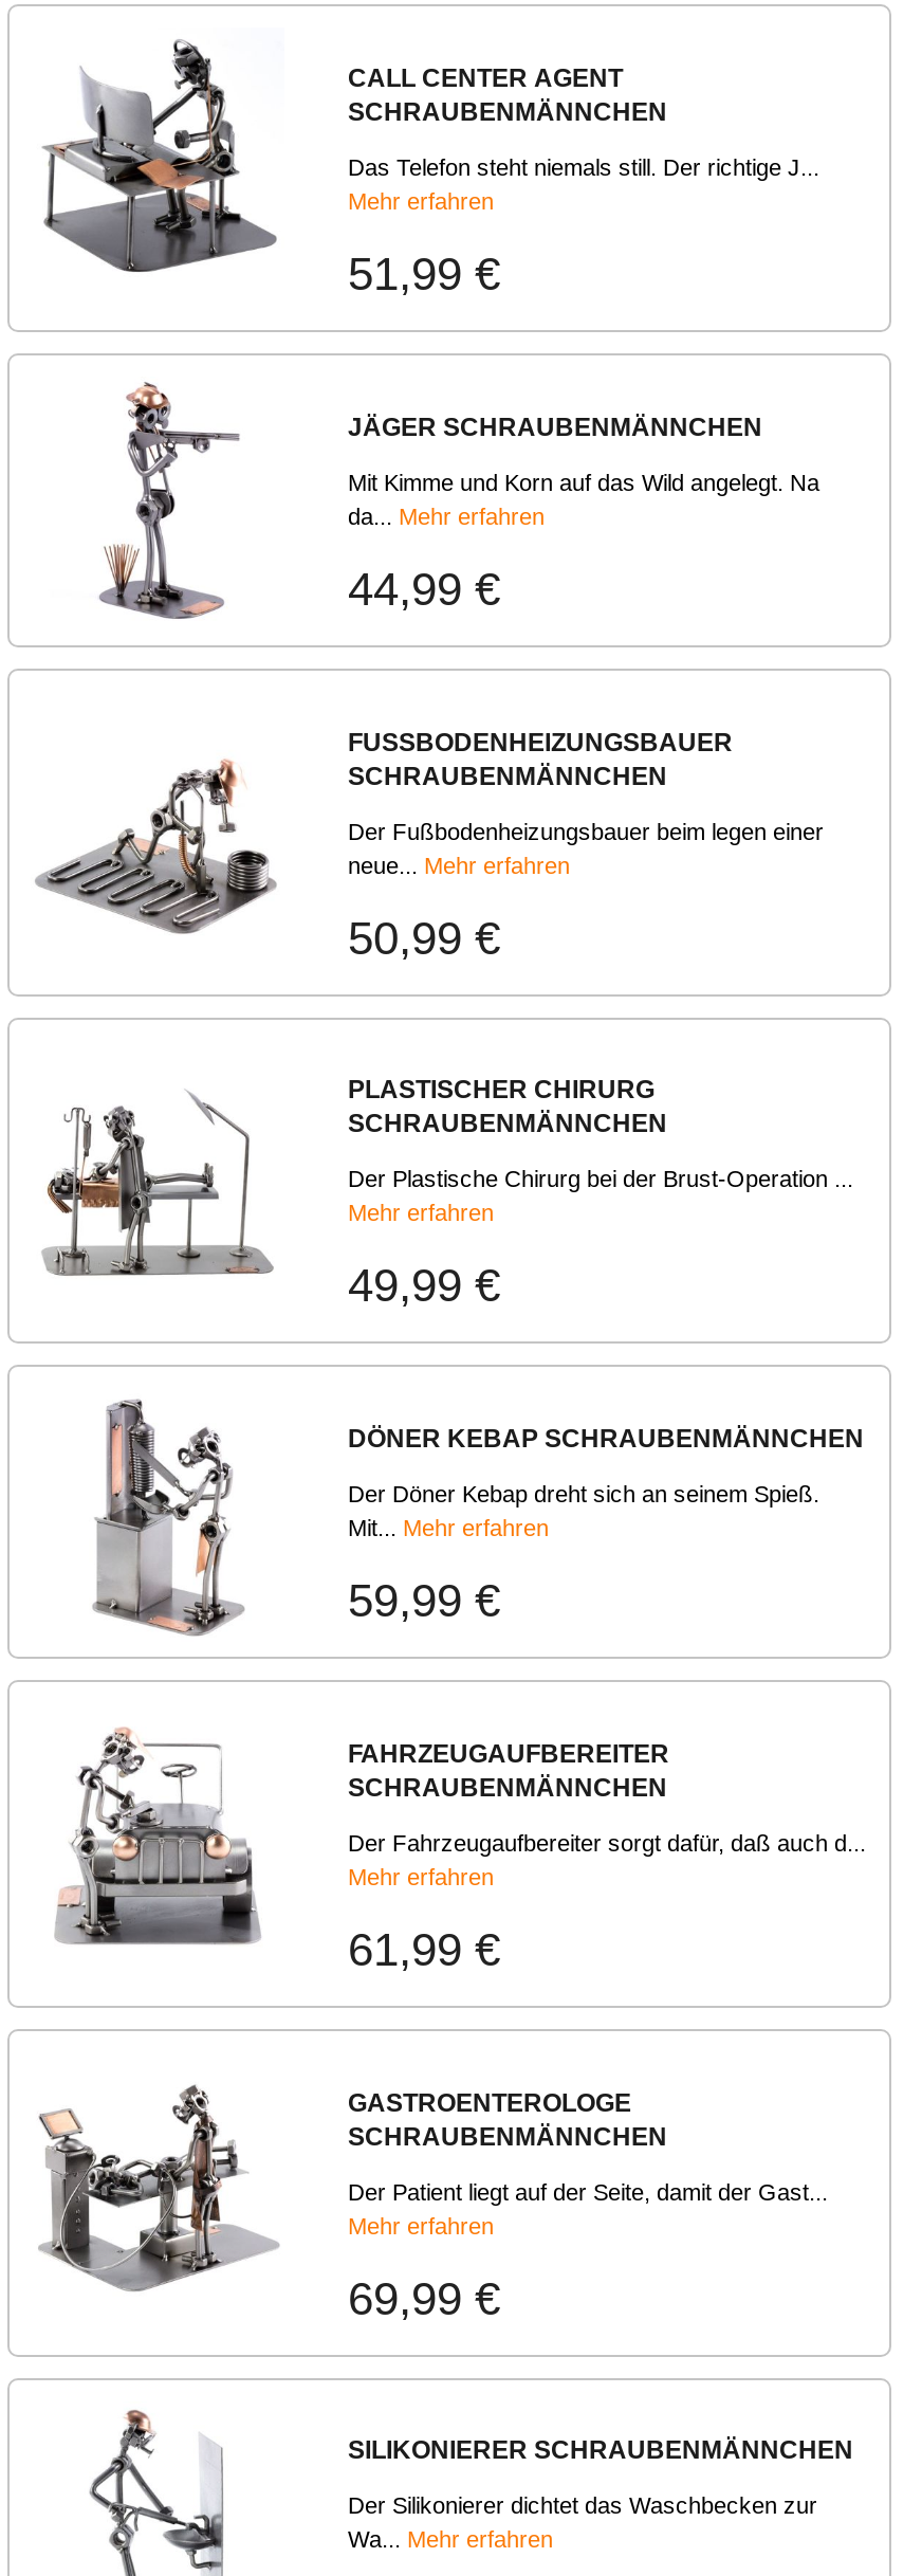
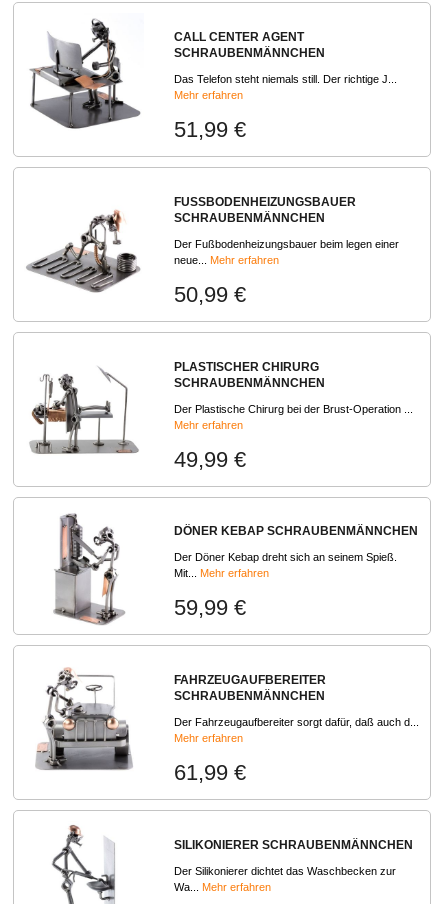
[62,381,819,618] [image] | JÄGER SCHRAUBENMÄNNCHEN | Mit Kimme und Korn auf das Wild angelegt. Na | da... Mehr erfahren | 44,99 € -> none
[37,2080,828,2325] [image] | GASTROENTEROLOGE | SCHRAUBENMÄNNCHEN | Der Patient liegt auf der Seite, damit der Gast... | Mehr erfahren | 69,99 € -> none

